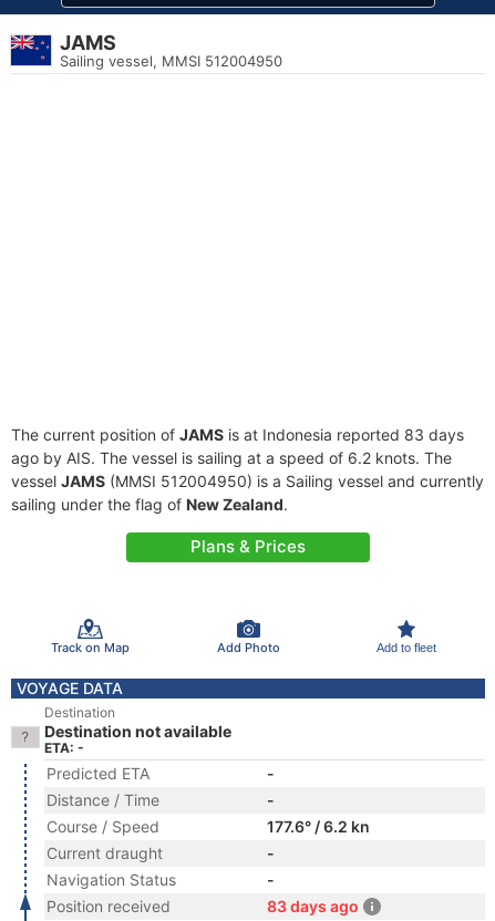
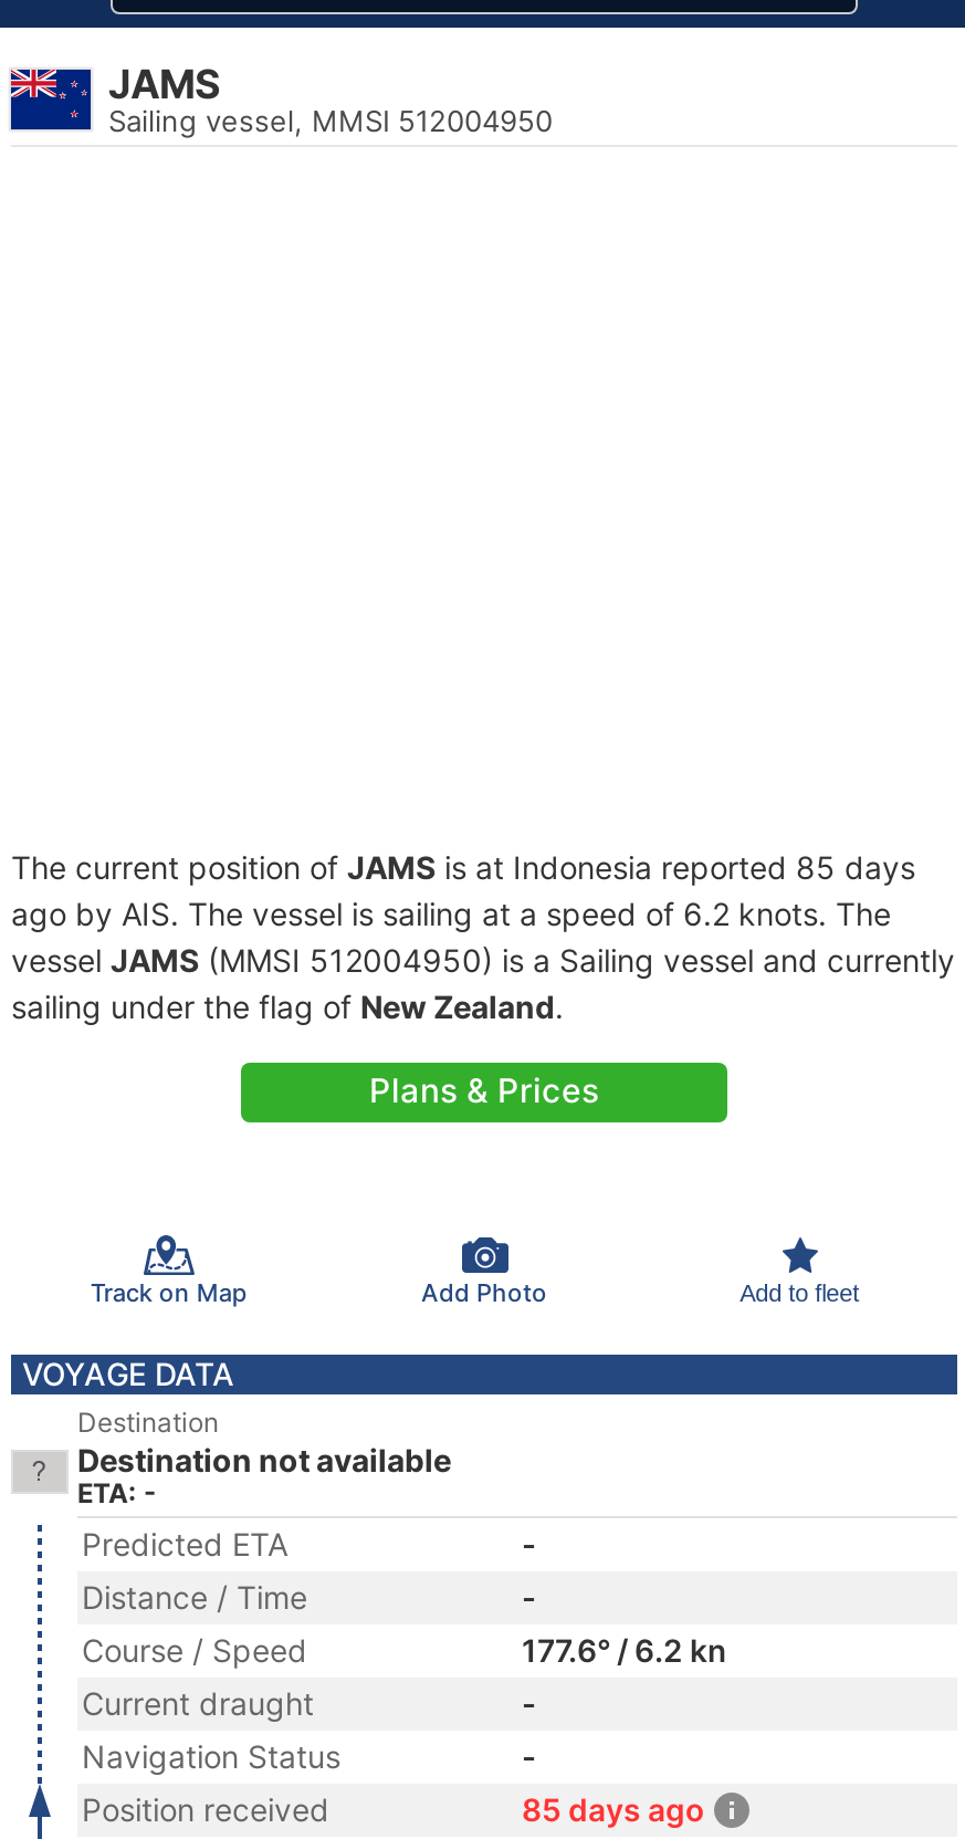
[11,425,464,444] The current position of JAMS is at Indonesia reported 83 days -> [11,848,915,886] The current position of JAMS is at Indonesia reported 85 days
[267,897,359,915] 83 days ago -> [522,1790,705,1828] 85 days ago

